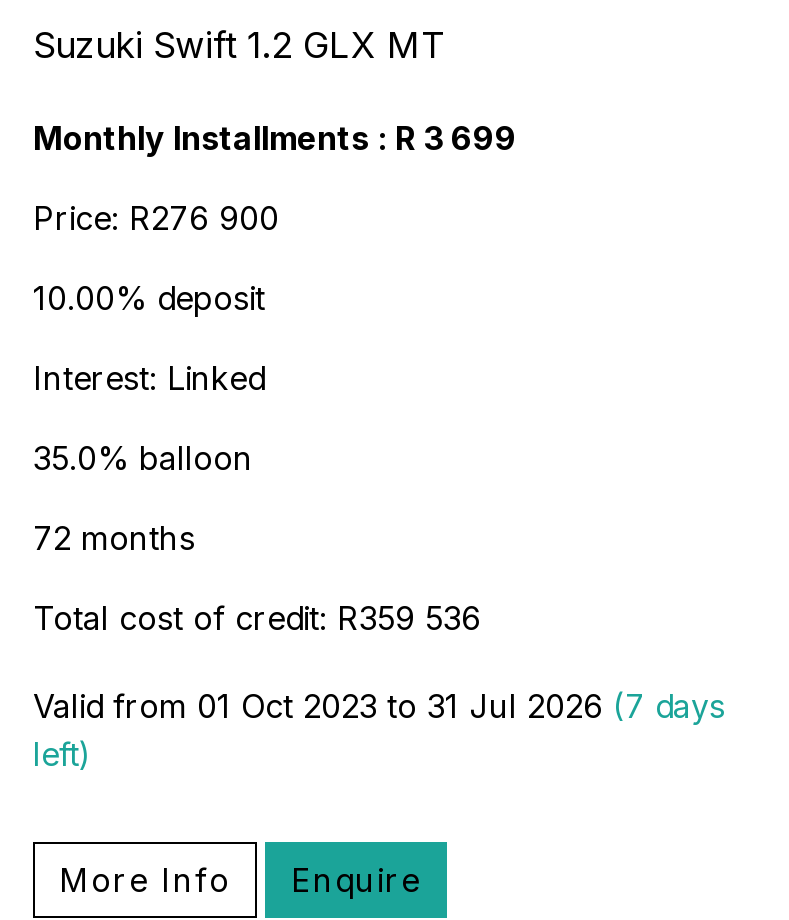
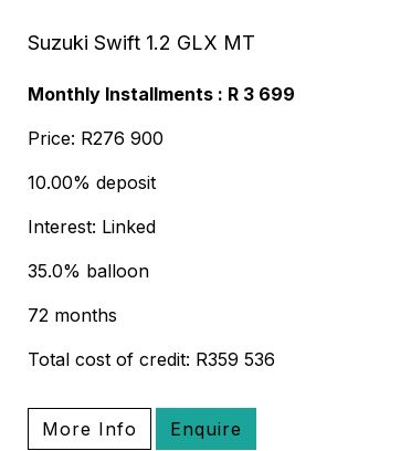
[33,686,725,774] Valid from 01 Oct 2023 to 31 Jul 2026 (7 days | left) -> none

